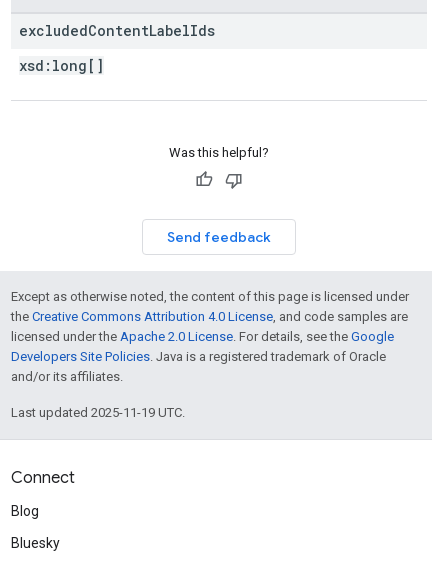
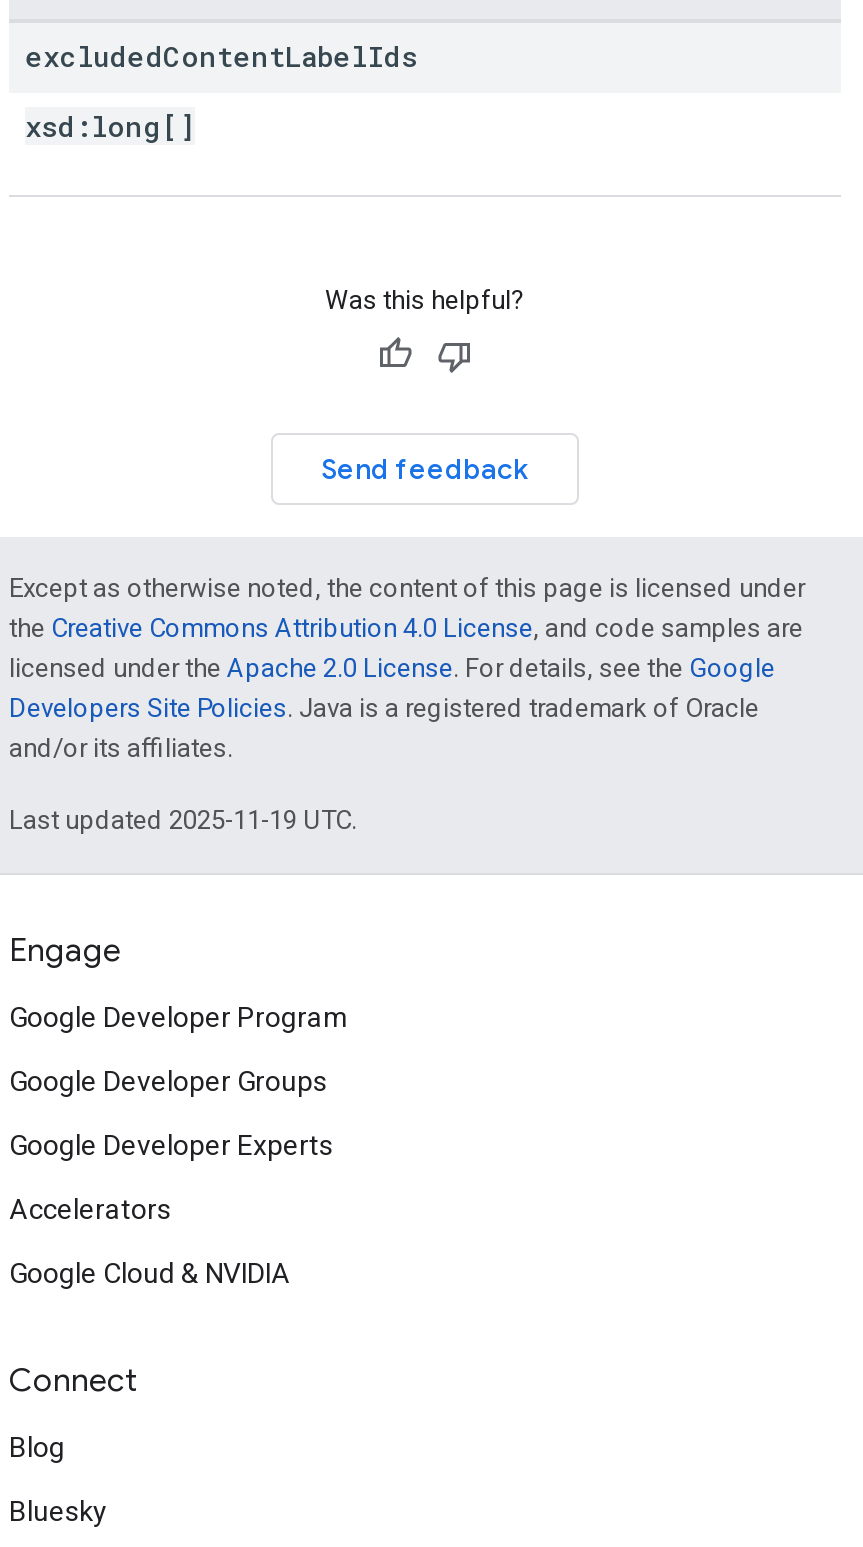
none -> [9,931,349,1289] Engage | Google Developer Program | Google Developer Groups | Google Developer Experts | Accelerators | Google Cloud & NVIDIA

